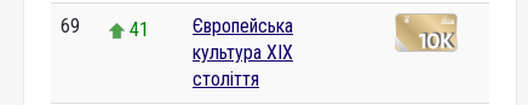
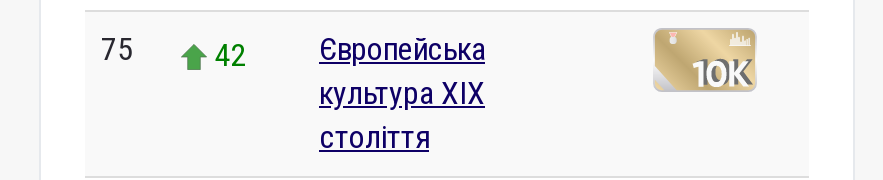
[61,14,149,41] 69 | 41 -> [101,30,247,74] 75 | 42

